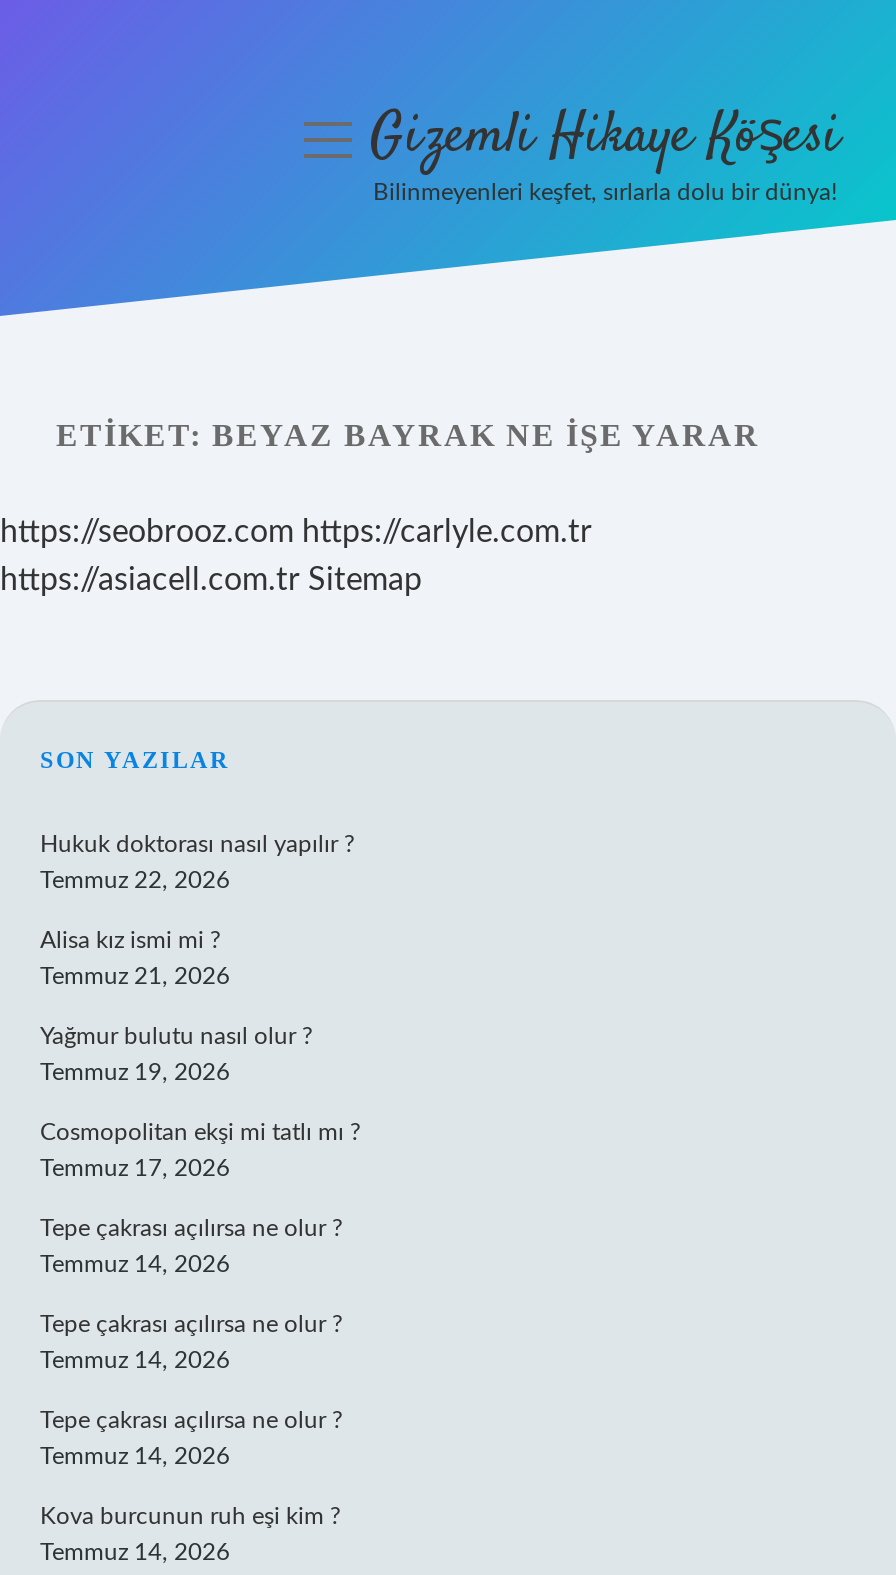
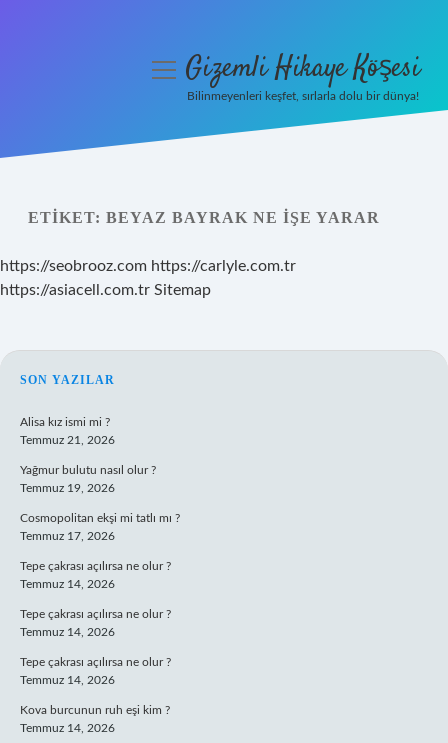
[40,832,354,892] Hukuk doktorası nasıl yapılır ? | Temmuz 22, 2026 -> none

